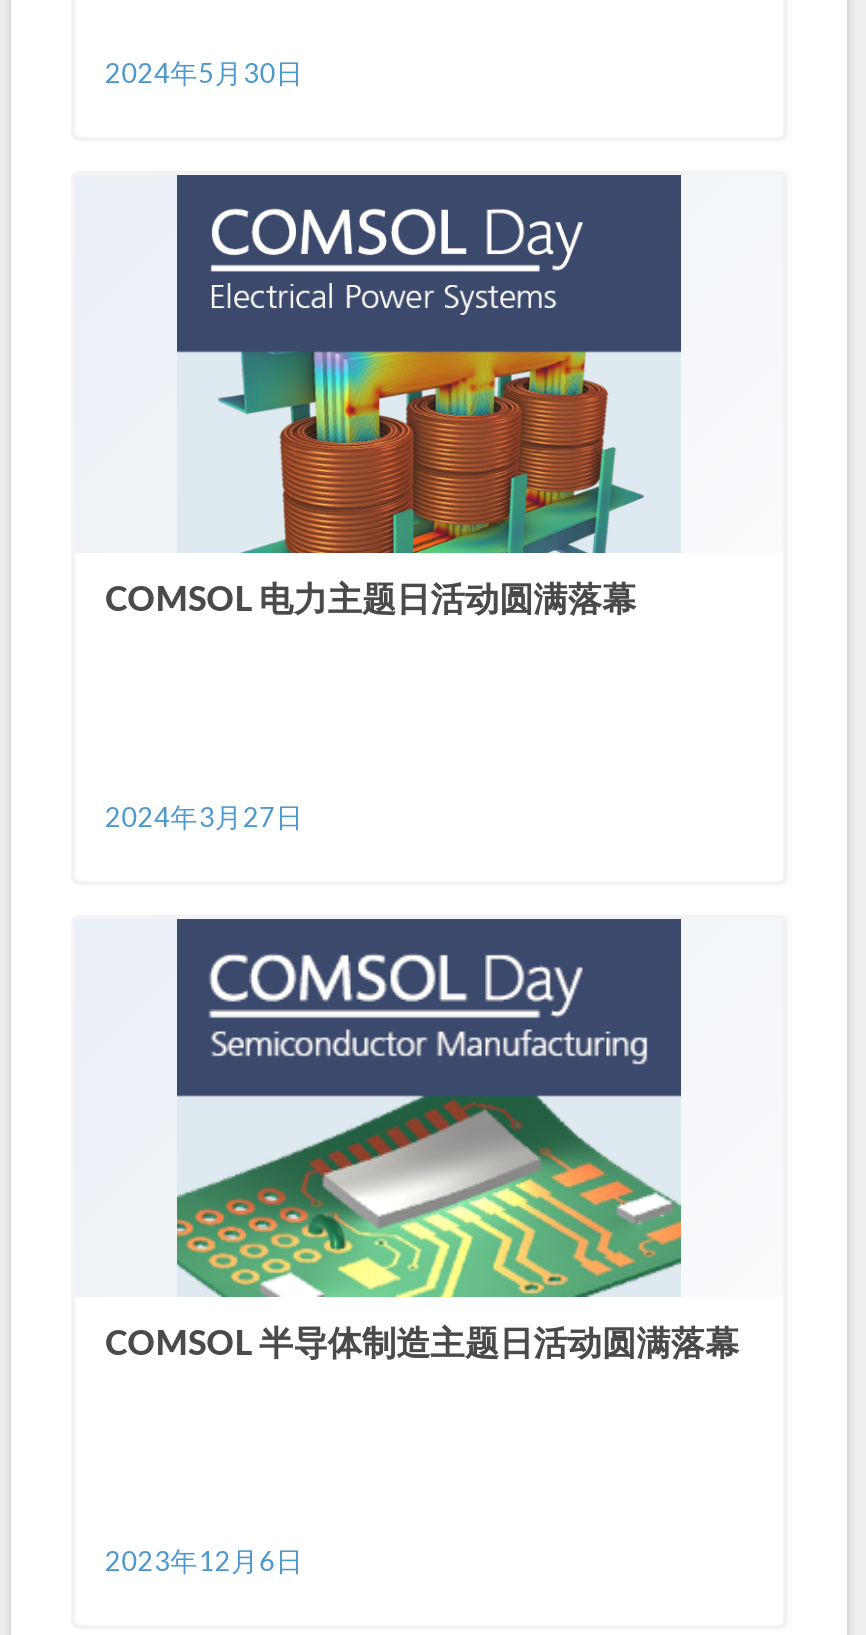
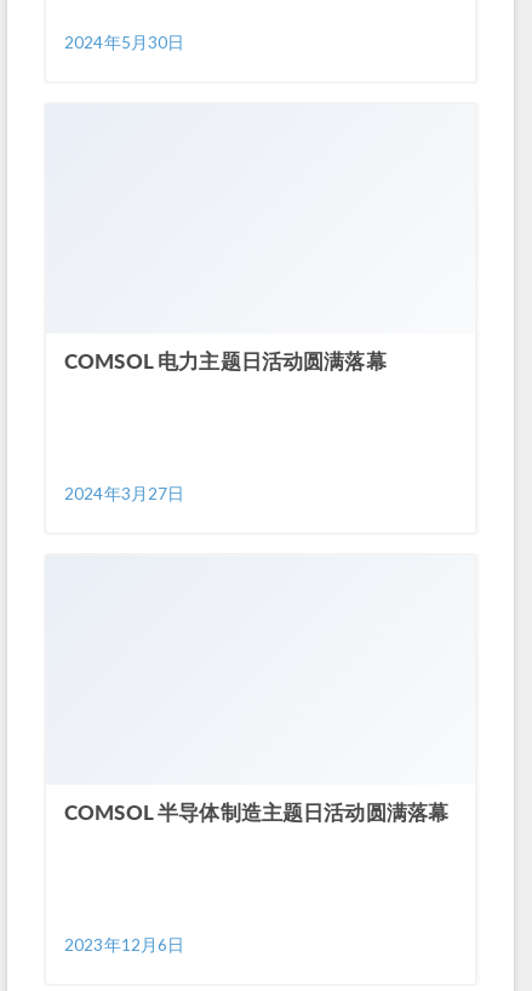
[175,173,683,555] [image] -> none
[175,917,683,1299] [image] -> none

